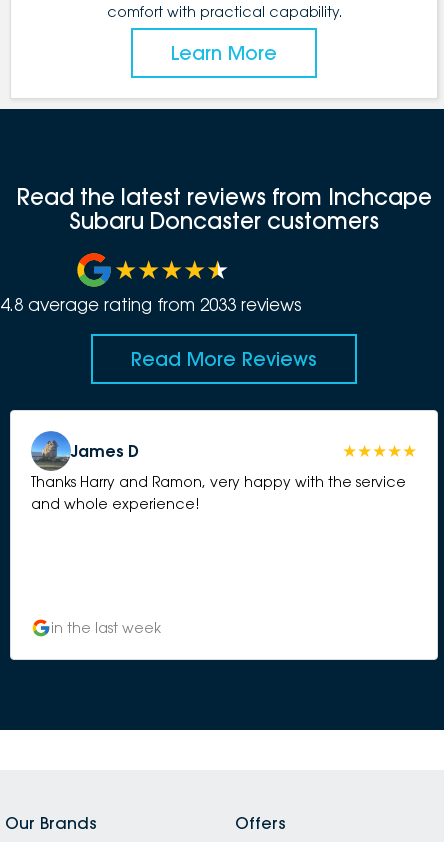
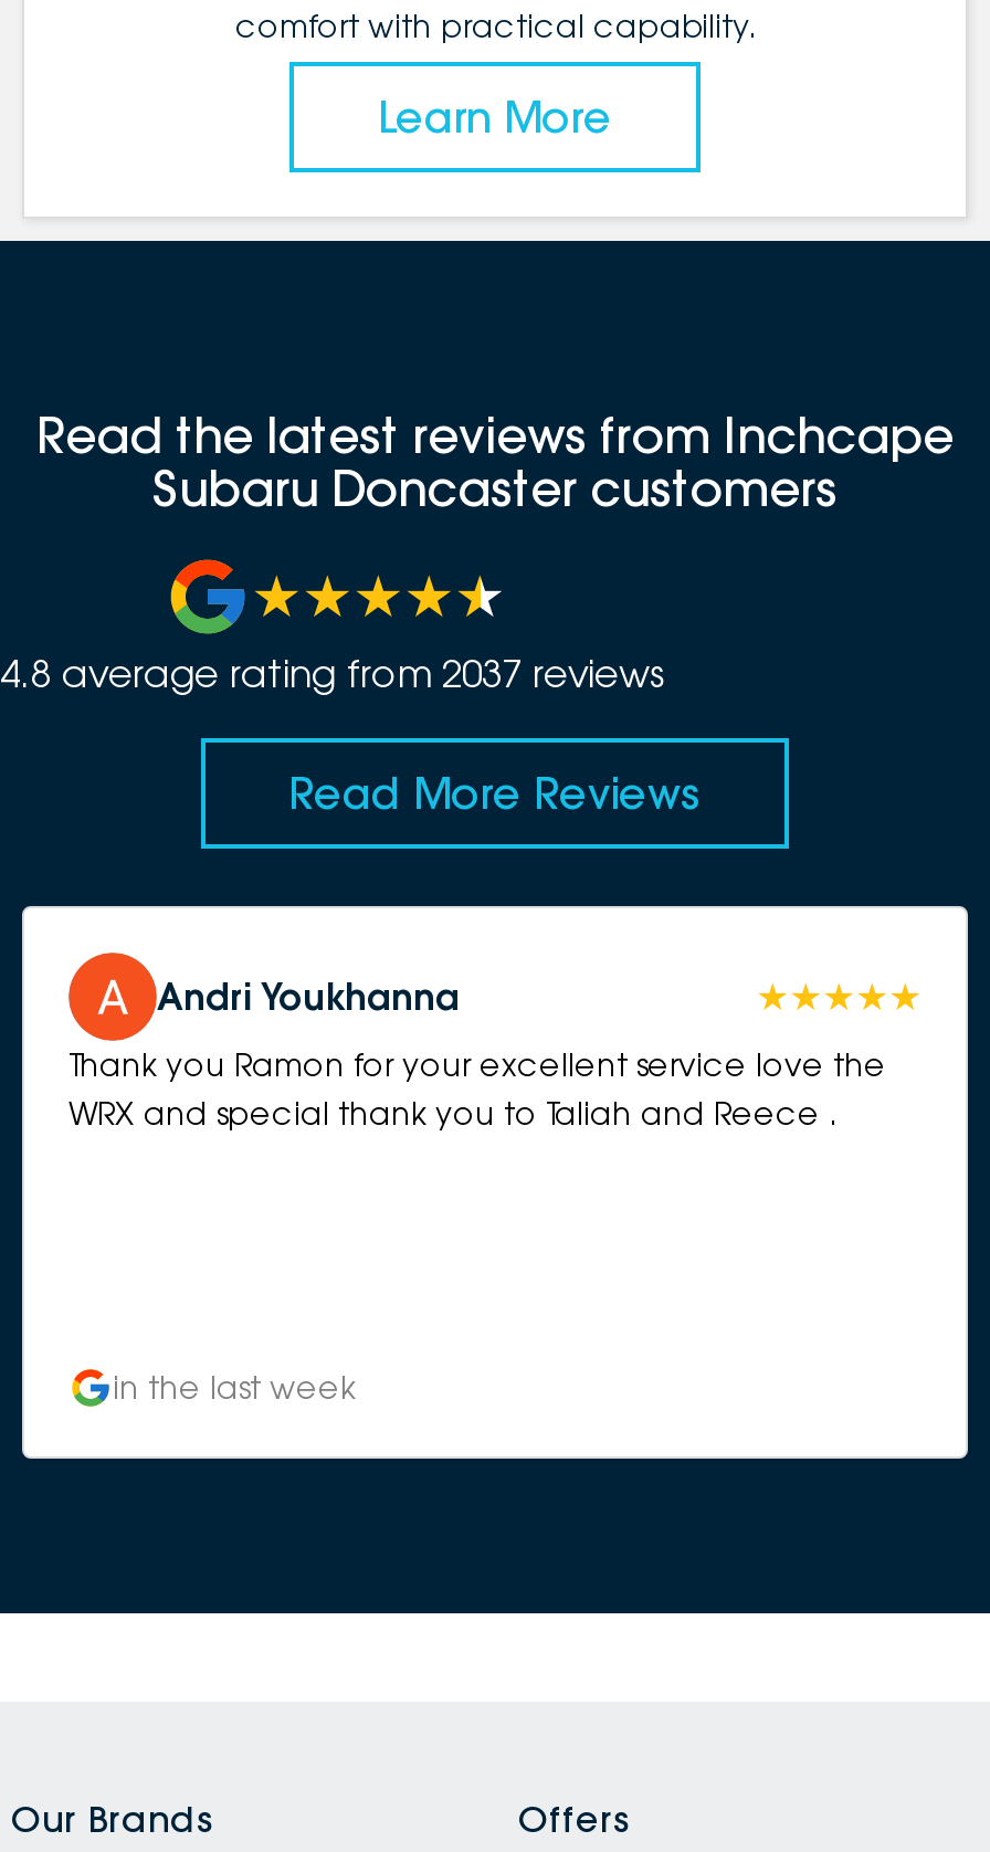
[0,294,302,315] 4.8 average rating from 2033 reviews -> [0,650,667,697] 4.8 average rating from 2037 reviews
[30,430,406,512] [image] | Thanks Harry and Ramon, very happy with the service | and whole experience! -> [66,950,886,1132] [image] | Thank you Ramon for your excellent service love the | WRX and special thank you to Taliah and Reece .
[71,441,139,461] James D -> [157,975,460,1019] Andri Youkhanna

